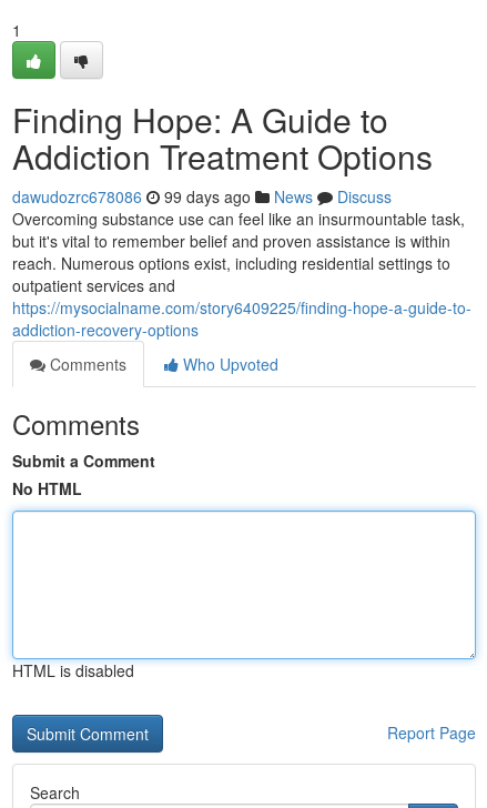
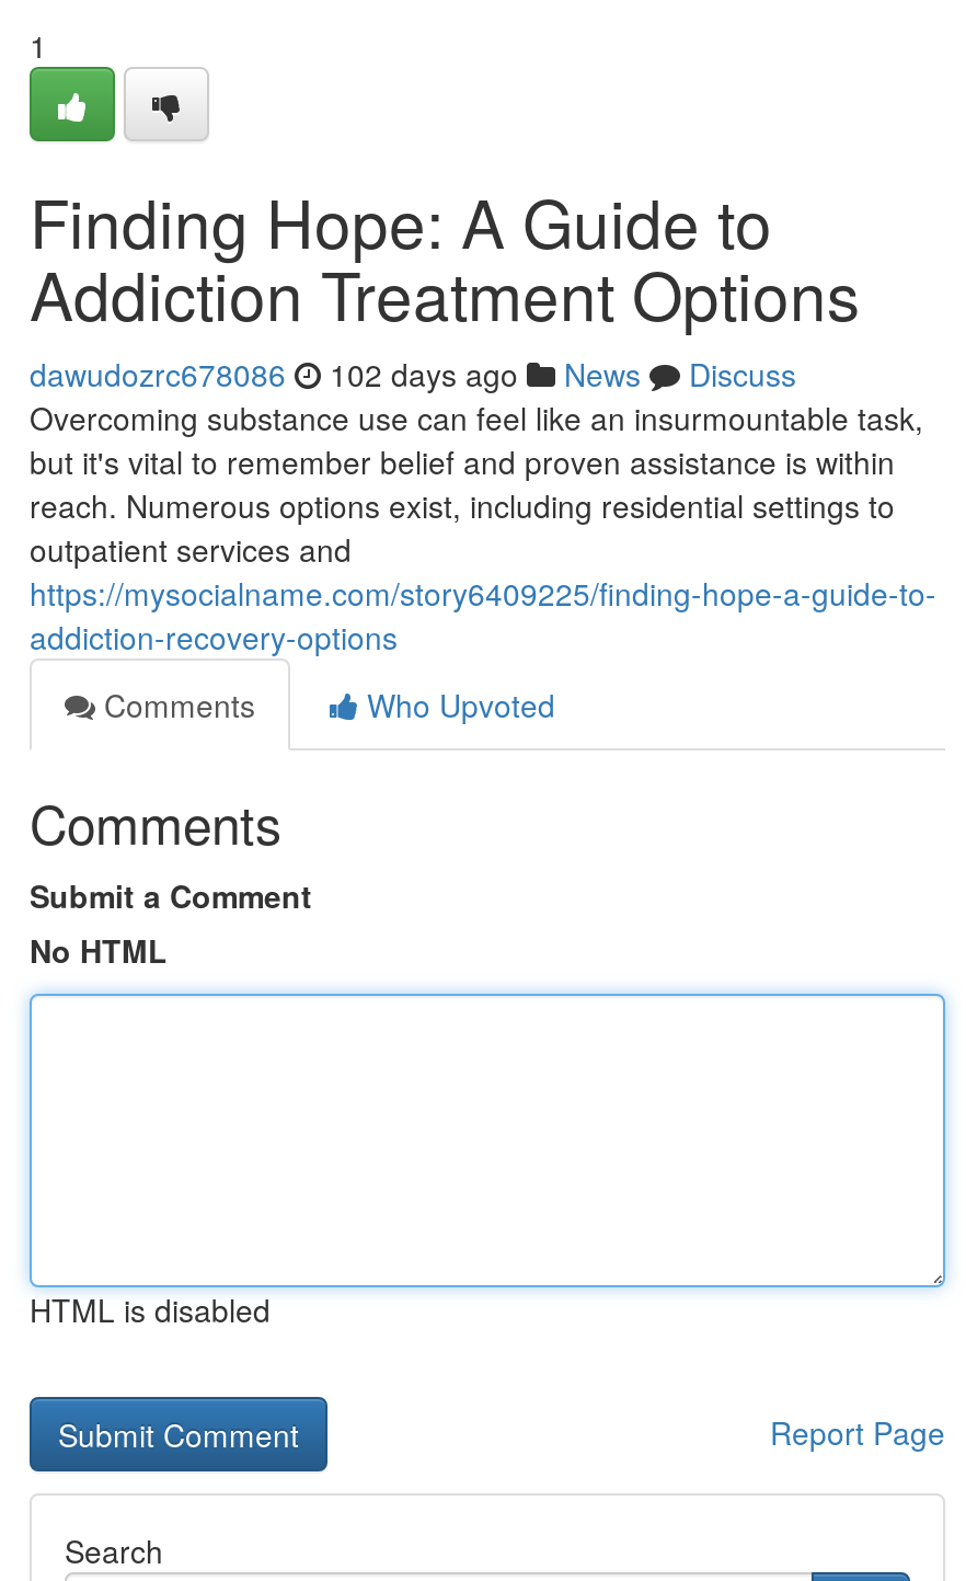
[12,185,392,208] dawudozrc678086 99 days ago News Discuss -> [30,352,796,396] dawudozrc678086 102 days ago News Discuss

